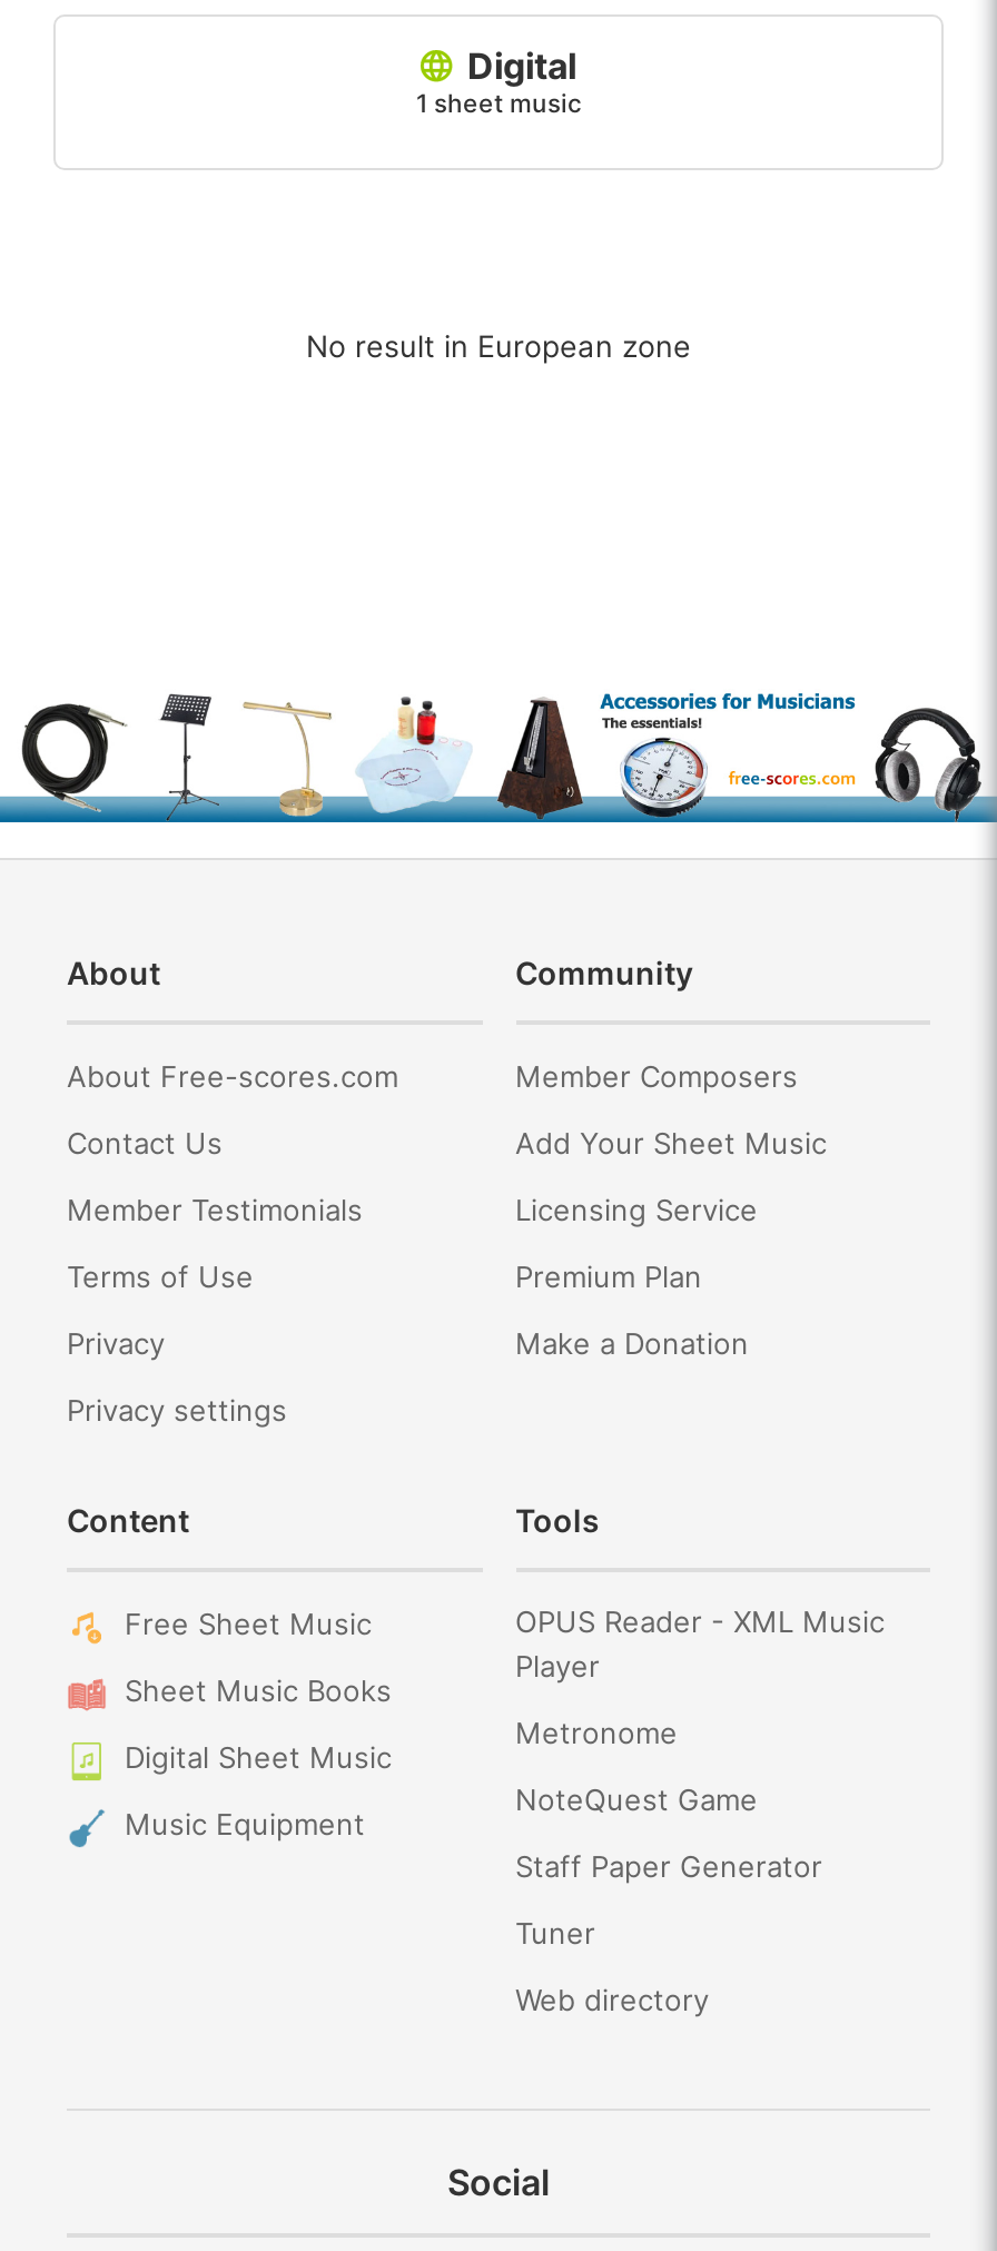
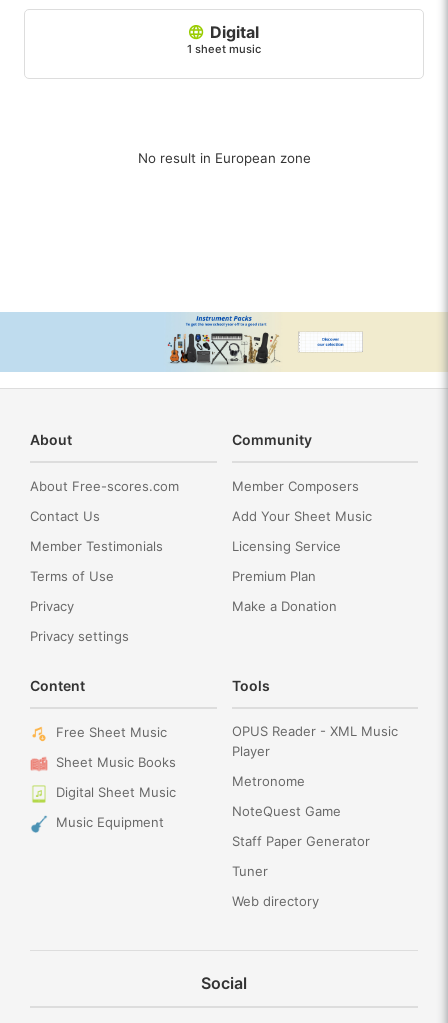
[7,691,990,825] [image] -> [3,311,445,372] [image]

